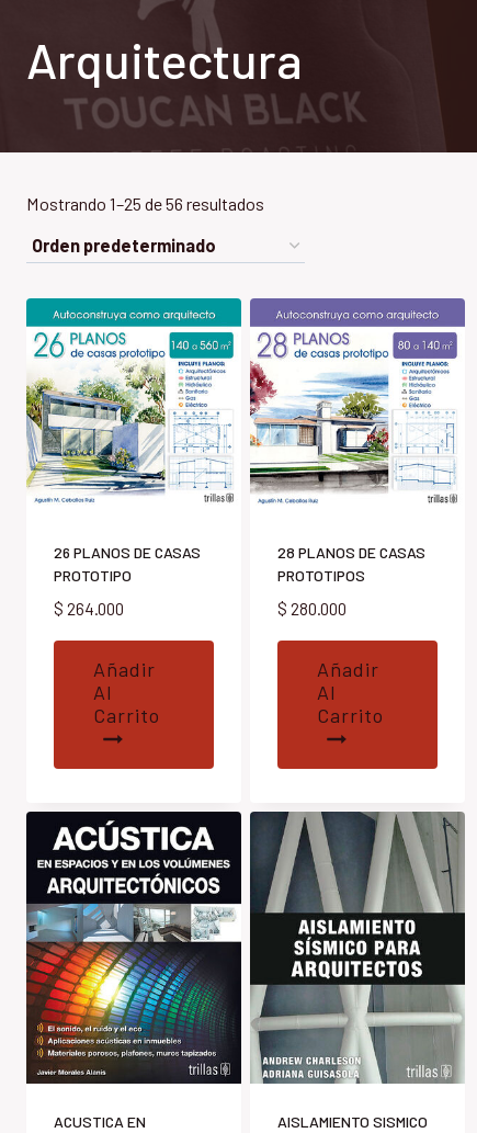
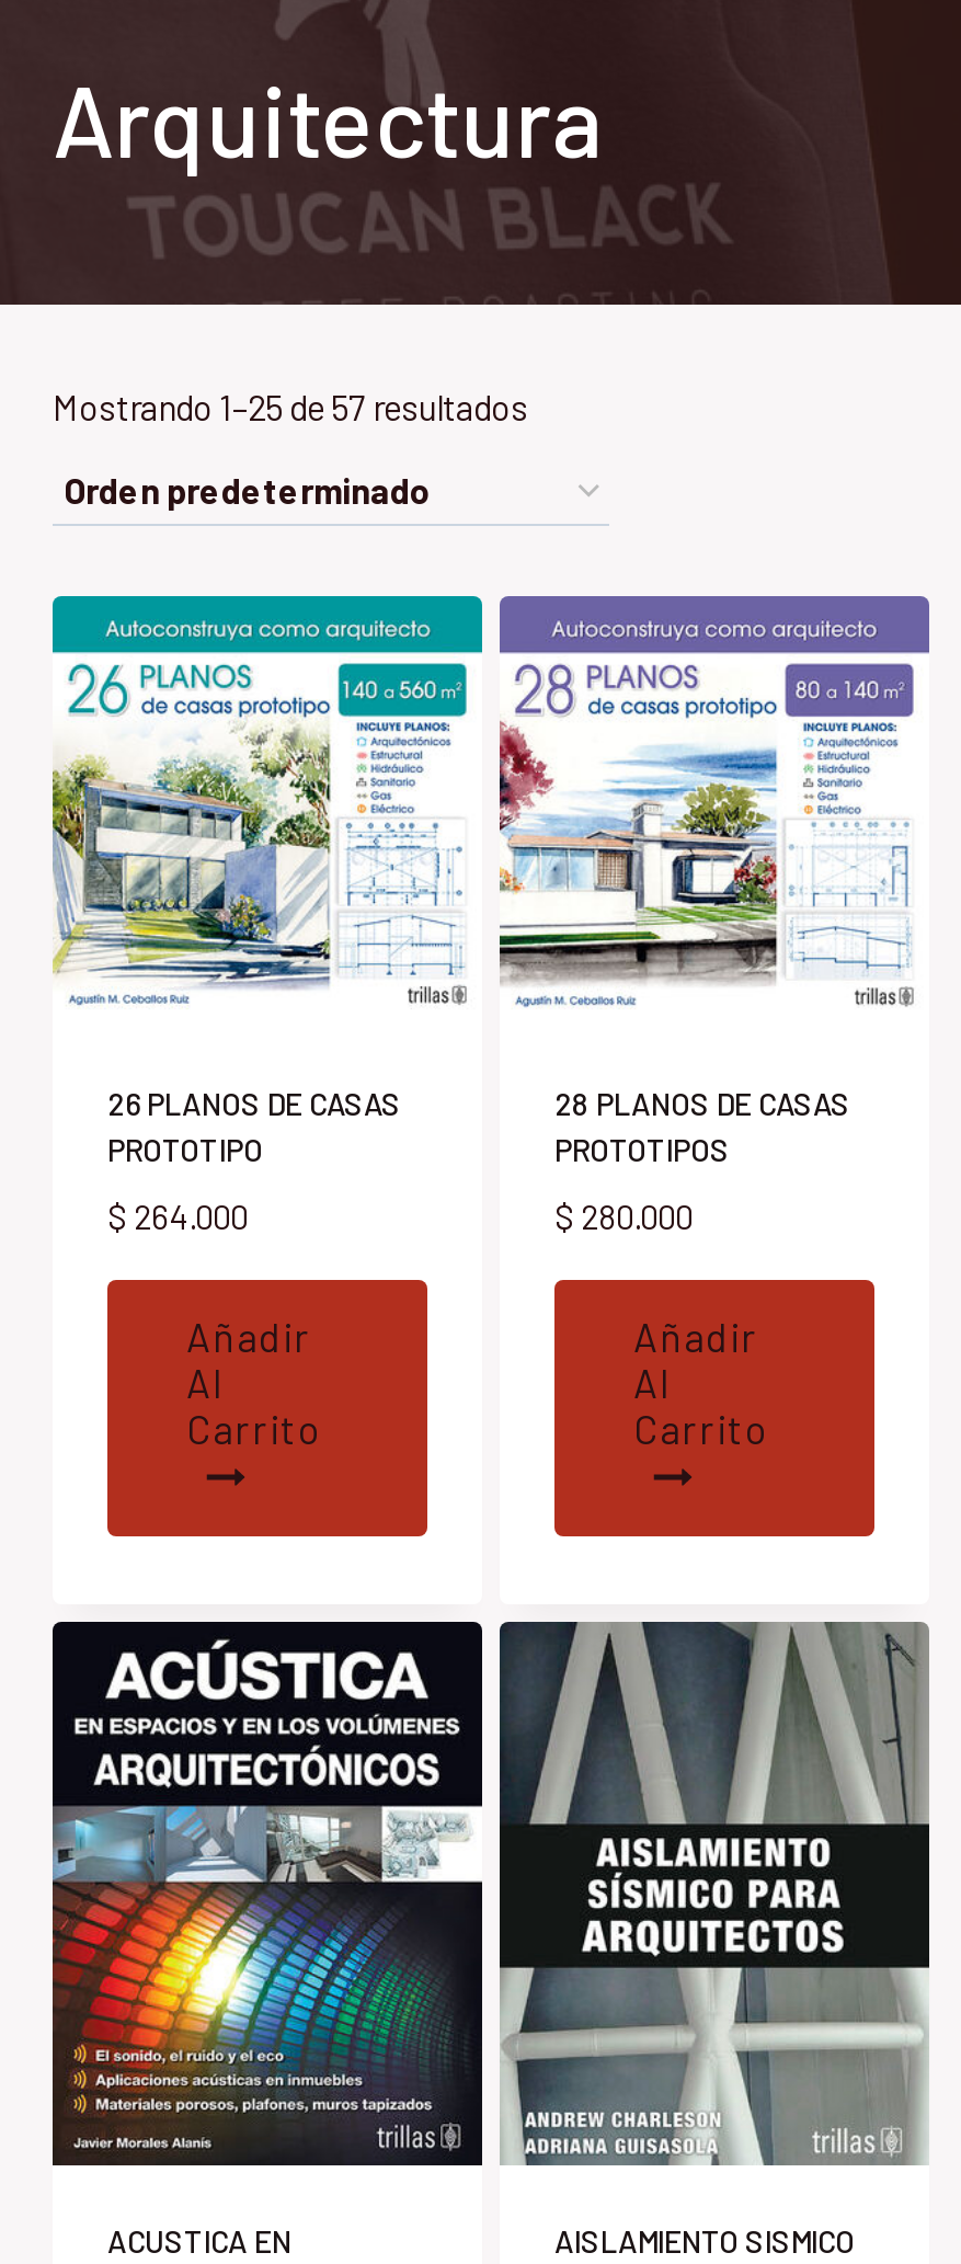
[26,193,264,214] Mostrando 1–25 de 56 resultados -> [53,386,528,427] Mostrando 1–25 de 57 resultados

